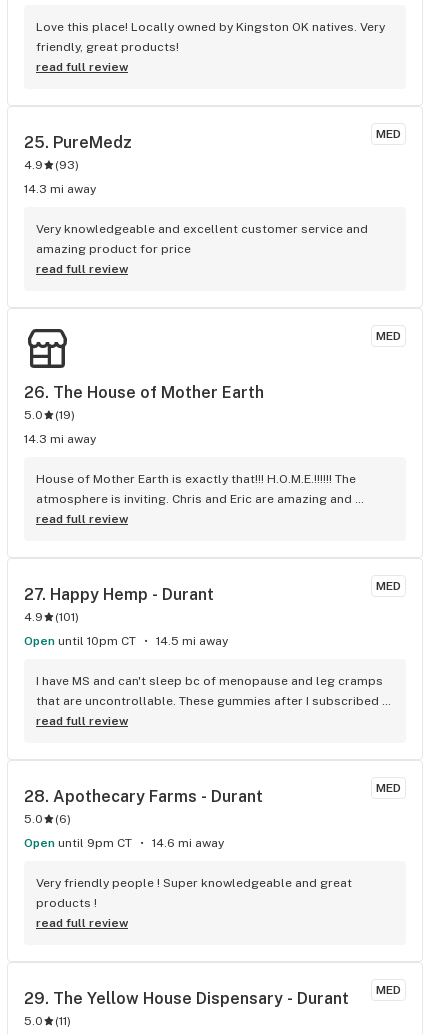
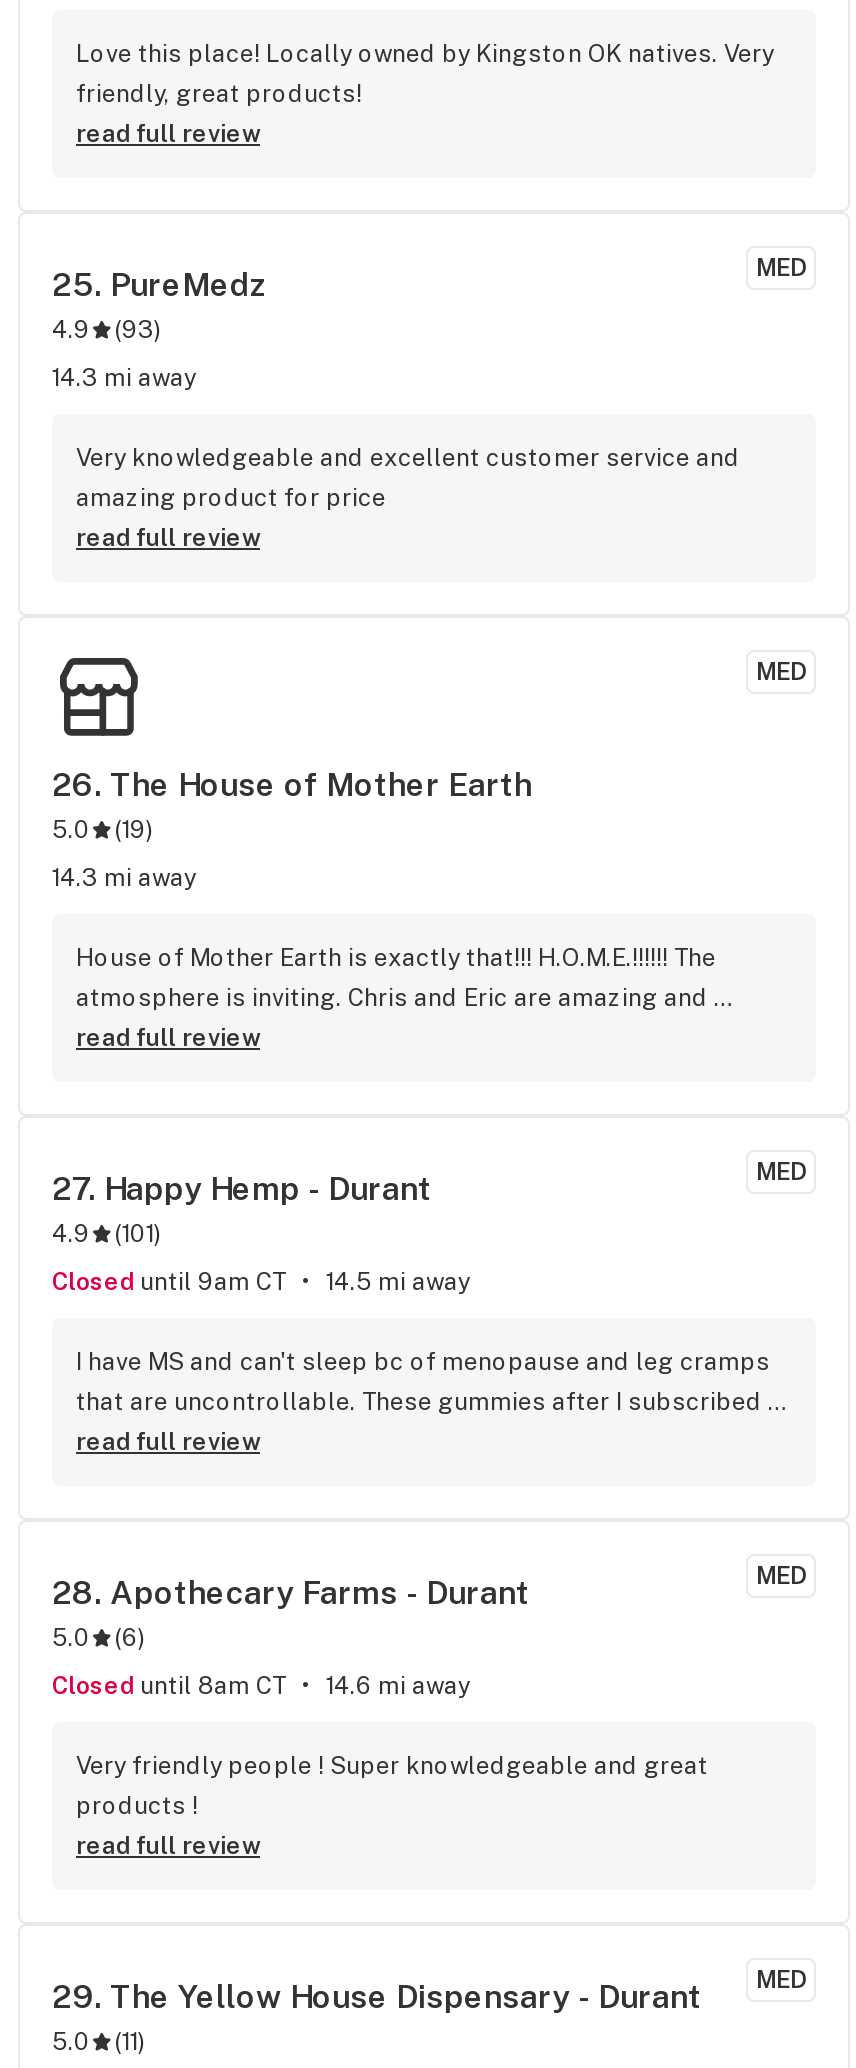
[33,634,136,648] Open until 10pm CT -> [68,1268,286,1296] Closed until 9am CT
[33,836,132,850] Open until 9pm CT -> [68,1672,286,1700] Closed until 8am CT

